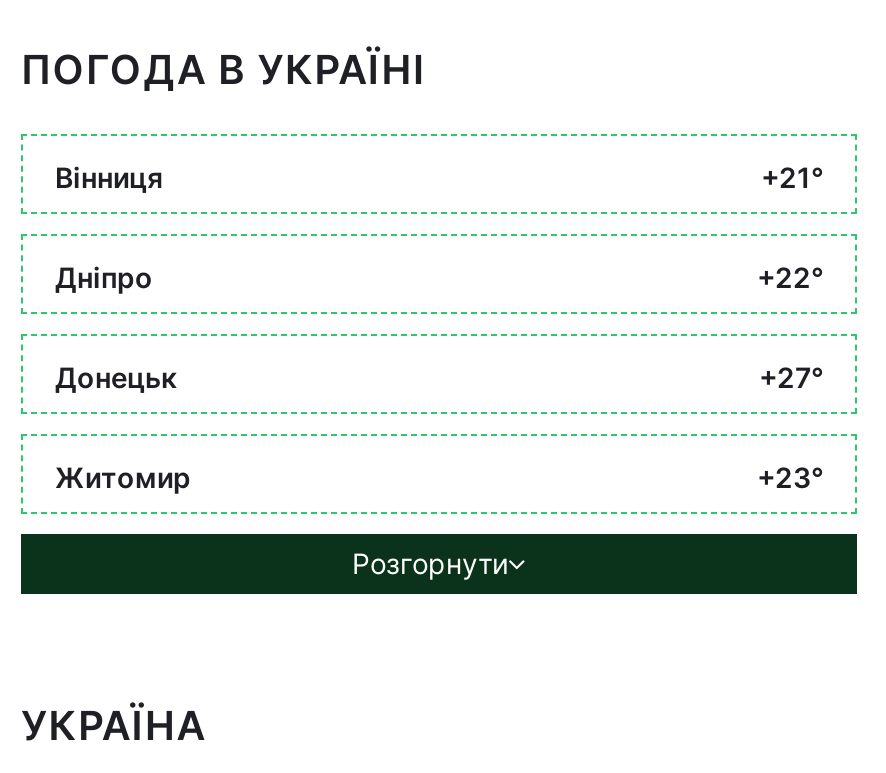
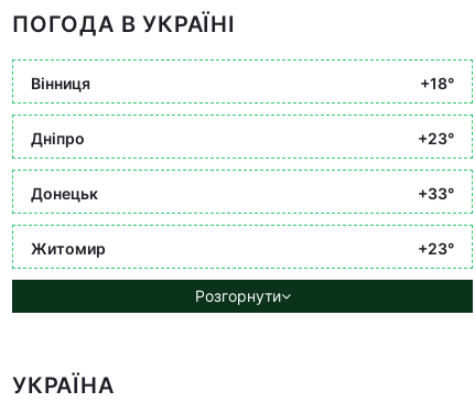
[761,159,823,193] +21° -> [420,73,454,92] +18°
[757,259,823,293] +22° -> [418,128,454,147] +23°
[759,359,823,393] +27° -> [418,183,454,202] +33°

